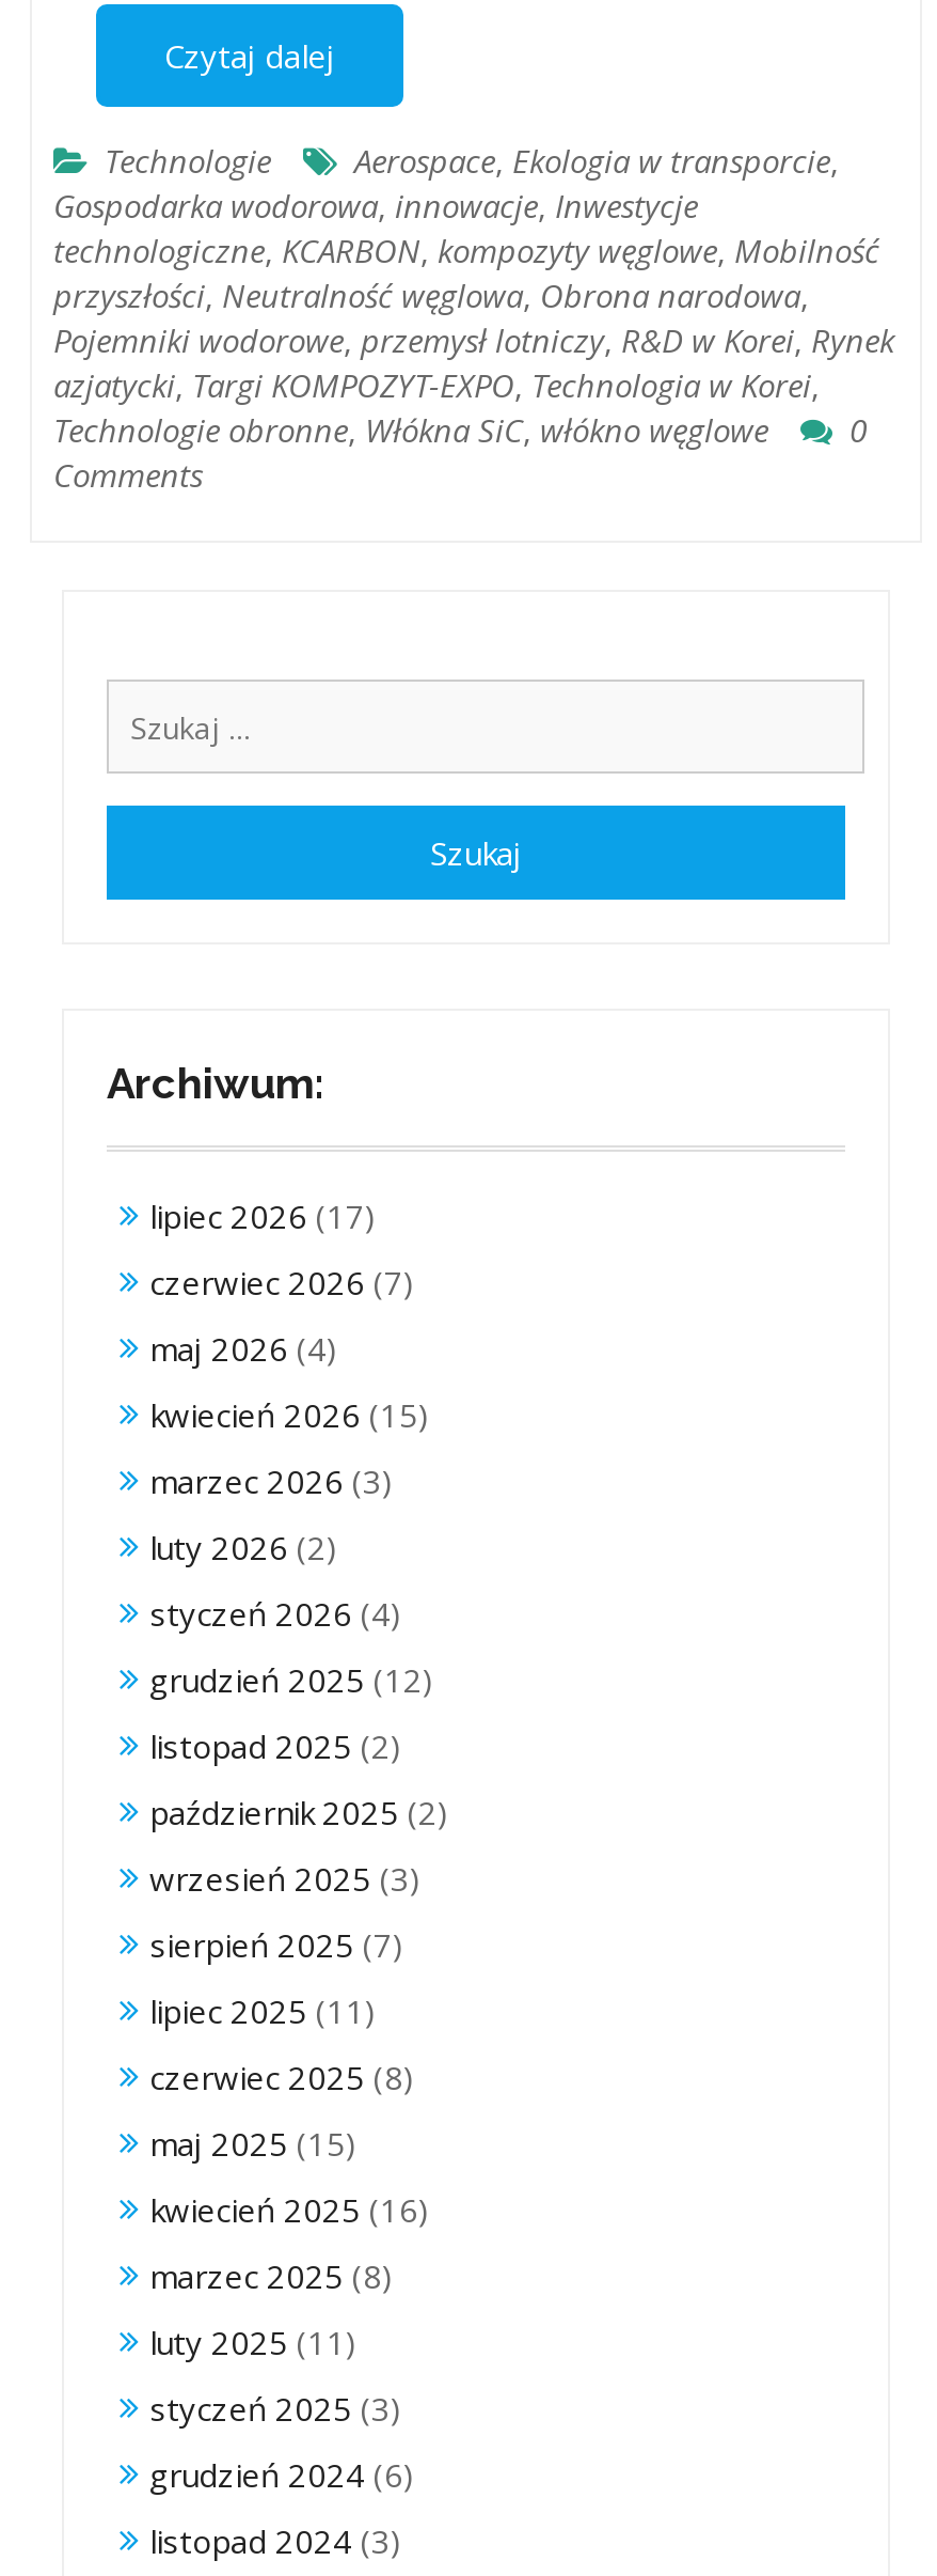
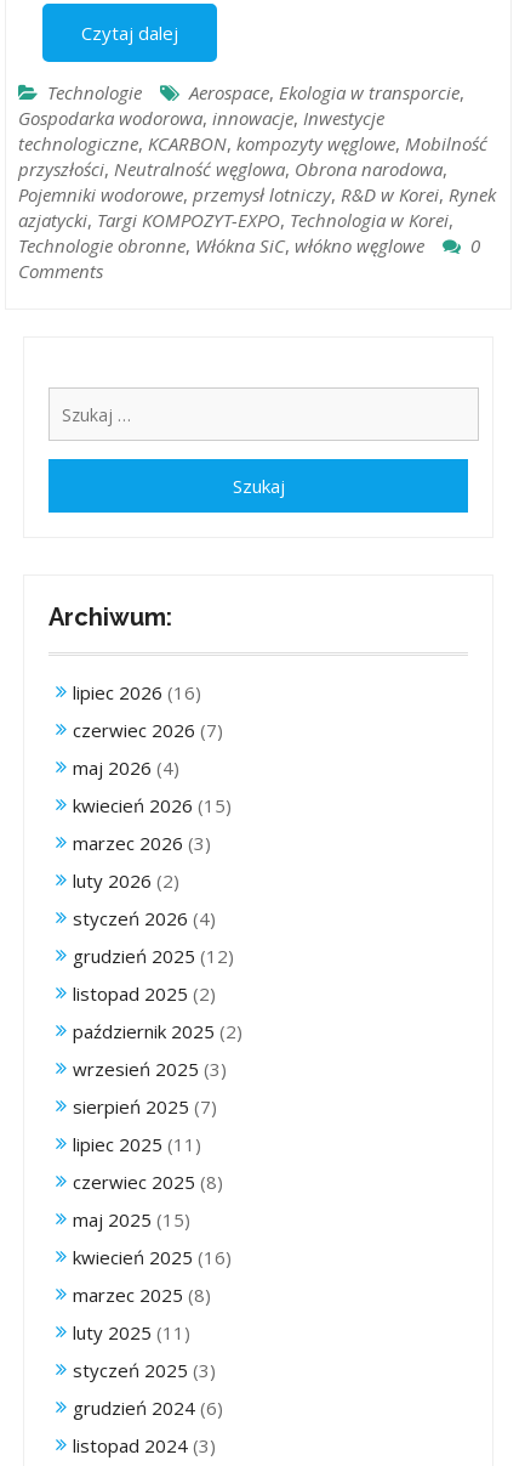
[149,1195,376,1238] lipiec 2026 (17) -> [73,680,201,705] lipiec 2026 (16)

